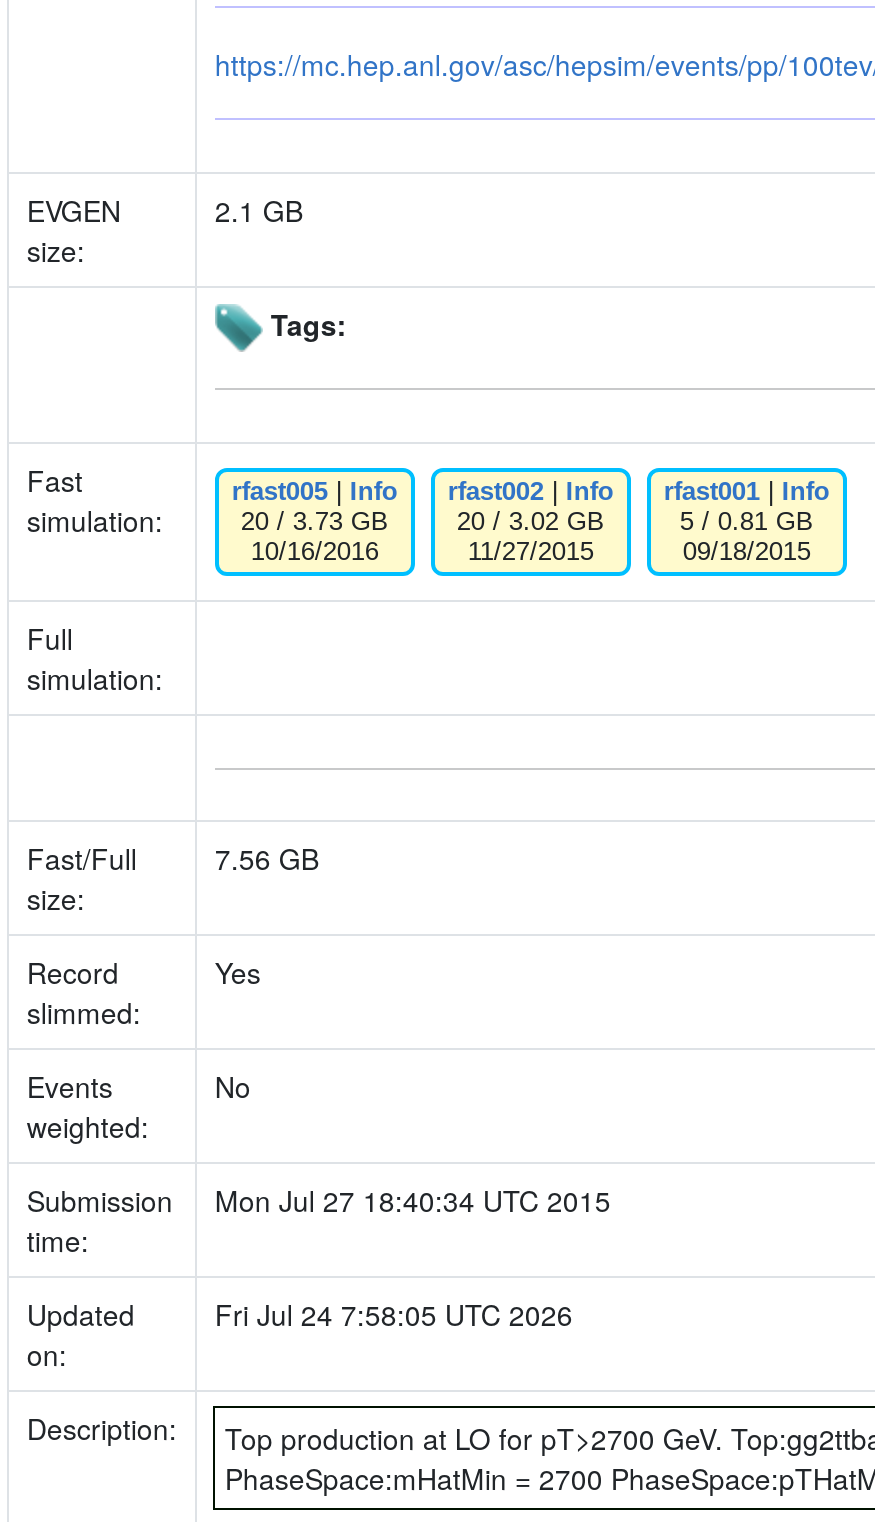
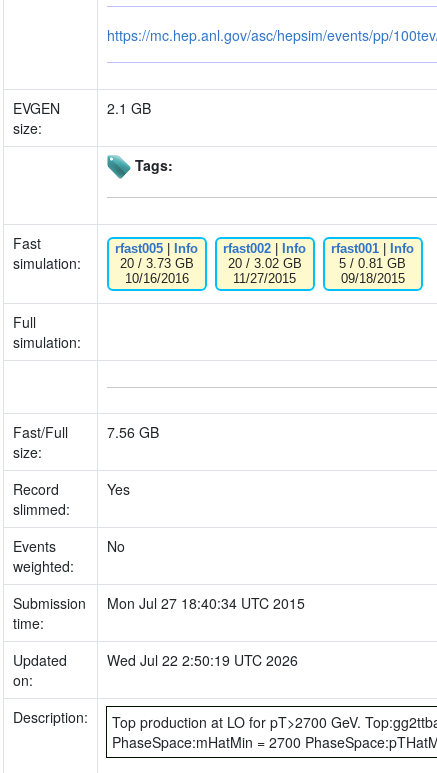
[27,1294,573,1334] Updated Fri Jul 24 7:58:05 UTC 2026 -> [13,650,298,670] Updated Wed Jul 22 2:50:19 UTC 2026

